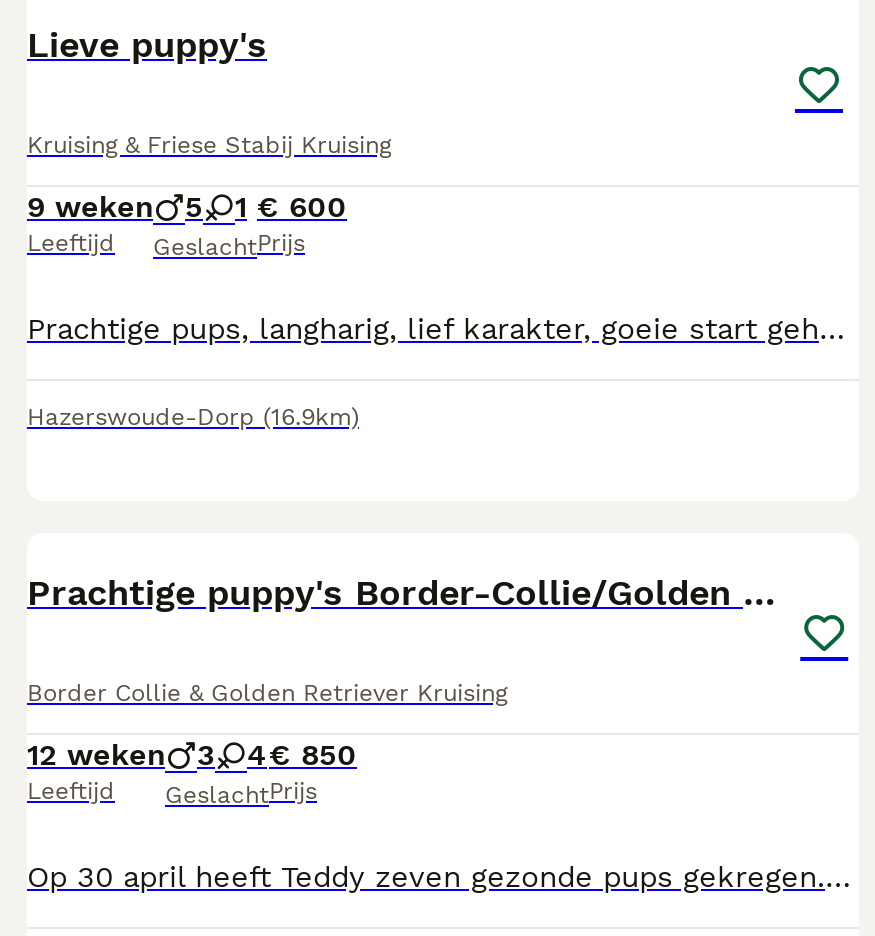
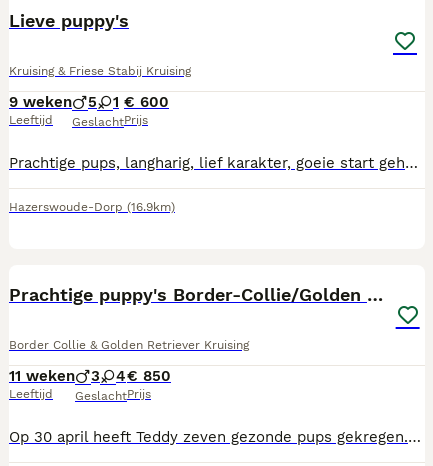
[27,737,357,773] 12 weken 3 4 € 850 -> [9,367,171,385] 11 weken 3 4 € 850

